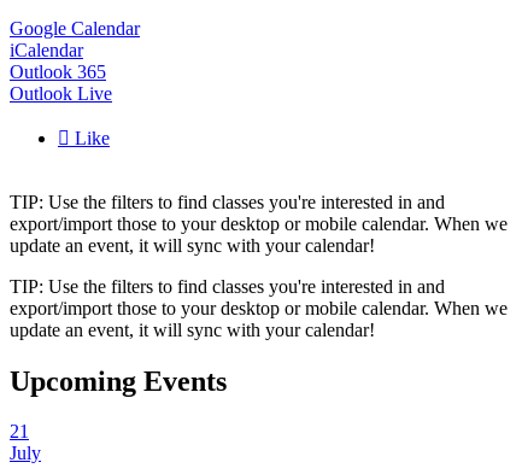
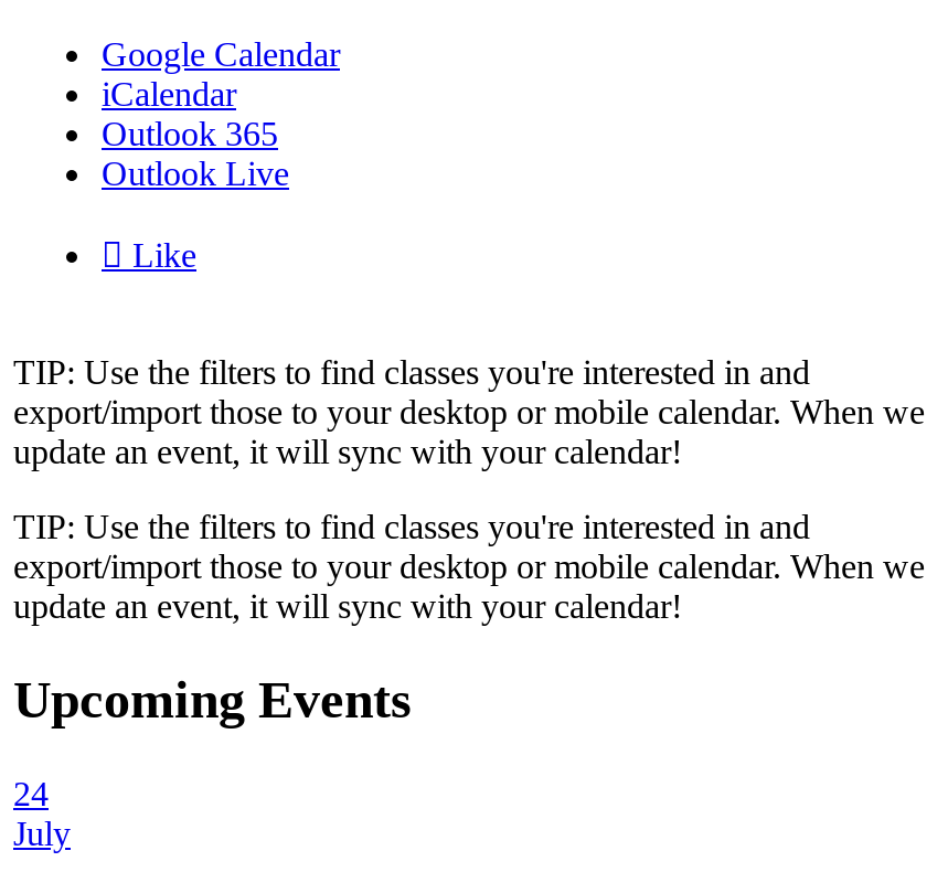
[10,421,29,442] 21 -> [13,776,49,813] 24

